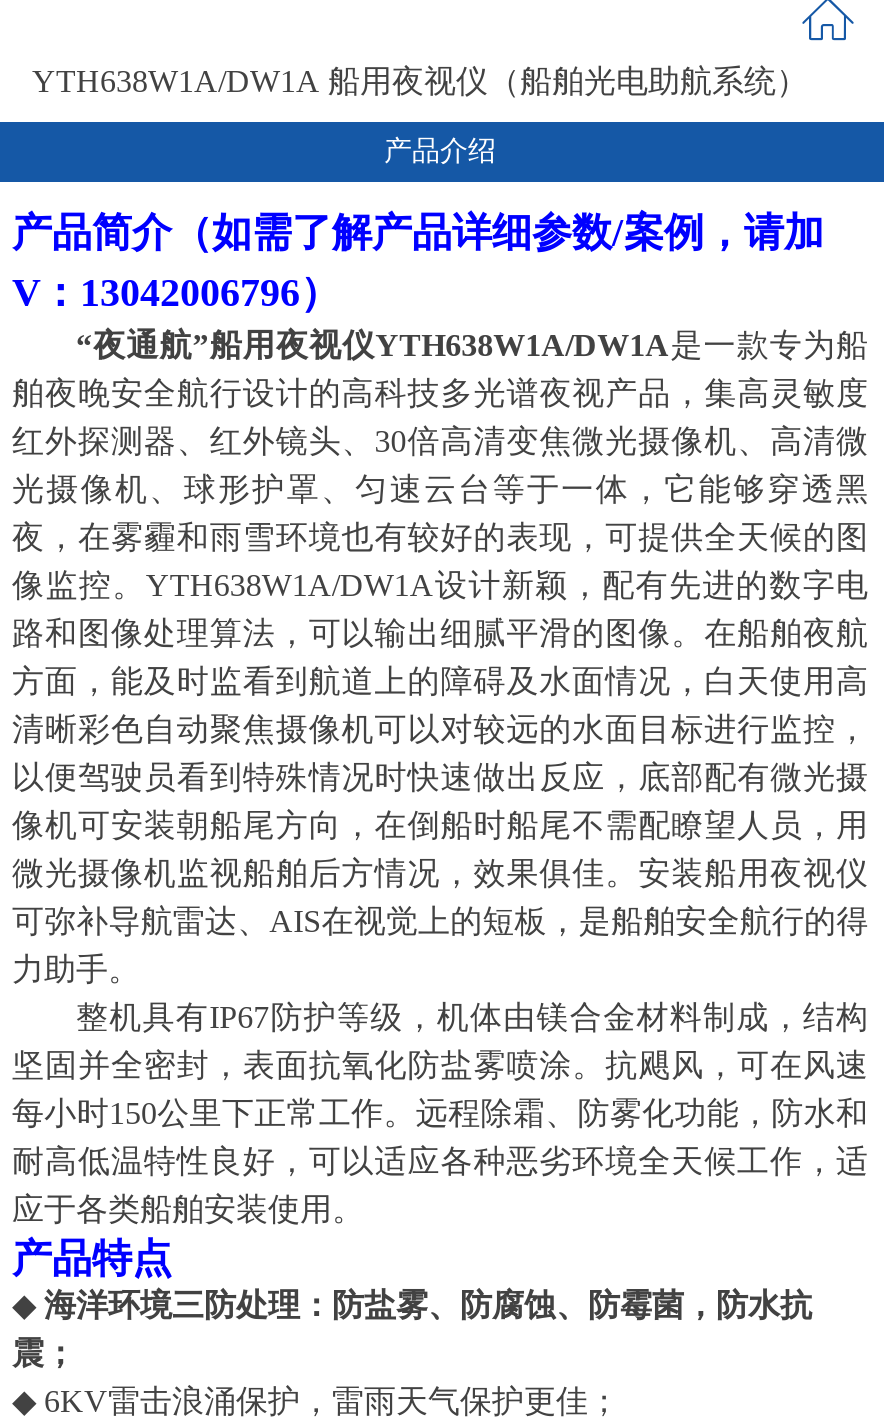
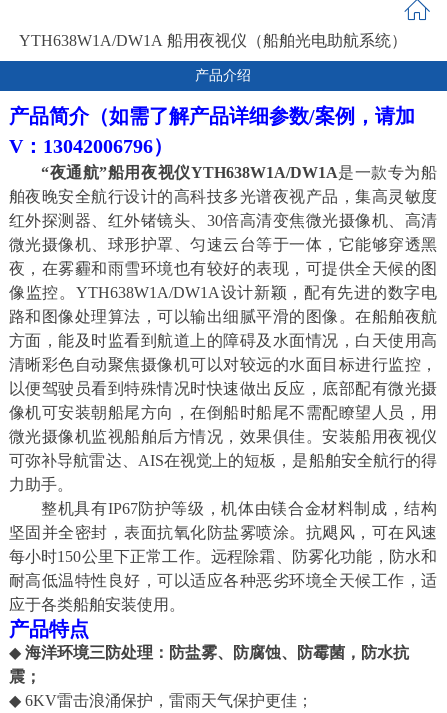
[12,424,868,506] 红外探测器、红外镜头、30倍高清变焦微光摄像机、高清微 | 光摄像机、球形护罩、匀速云台等于一体，它能够穿透黑 -> [9,212,437,253] 红外探测器、红外锗镜头、30倍高清变焦微光摄像机、高清 | 微光摄像机、球形护罩、匀速云台等于一体，它能够穿透黑

